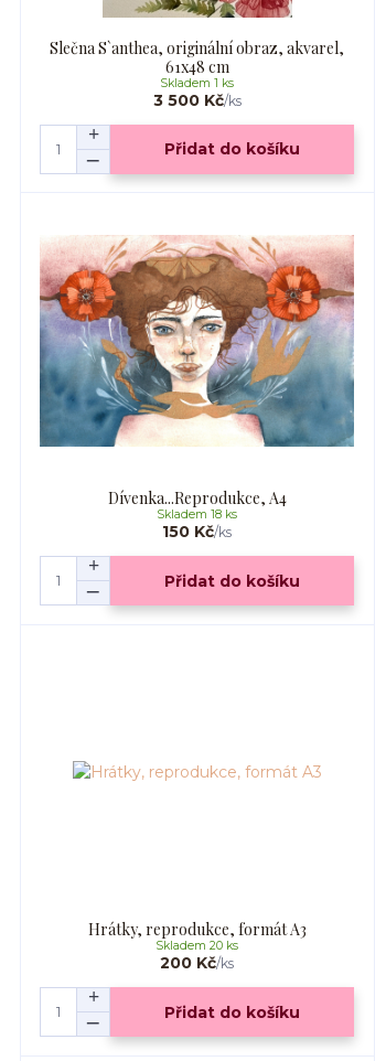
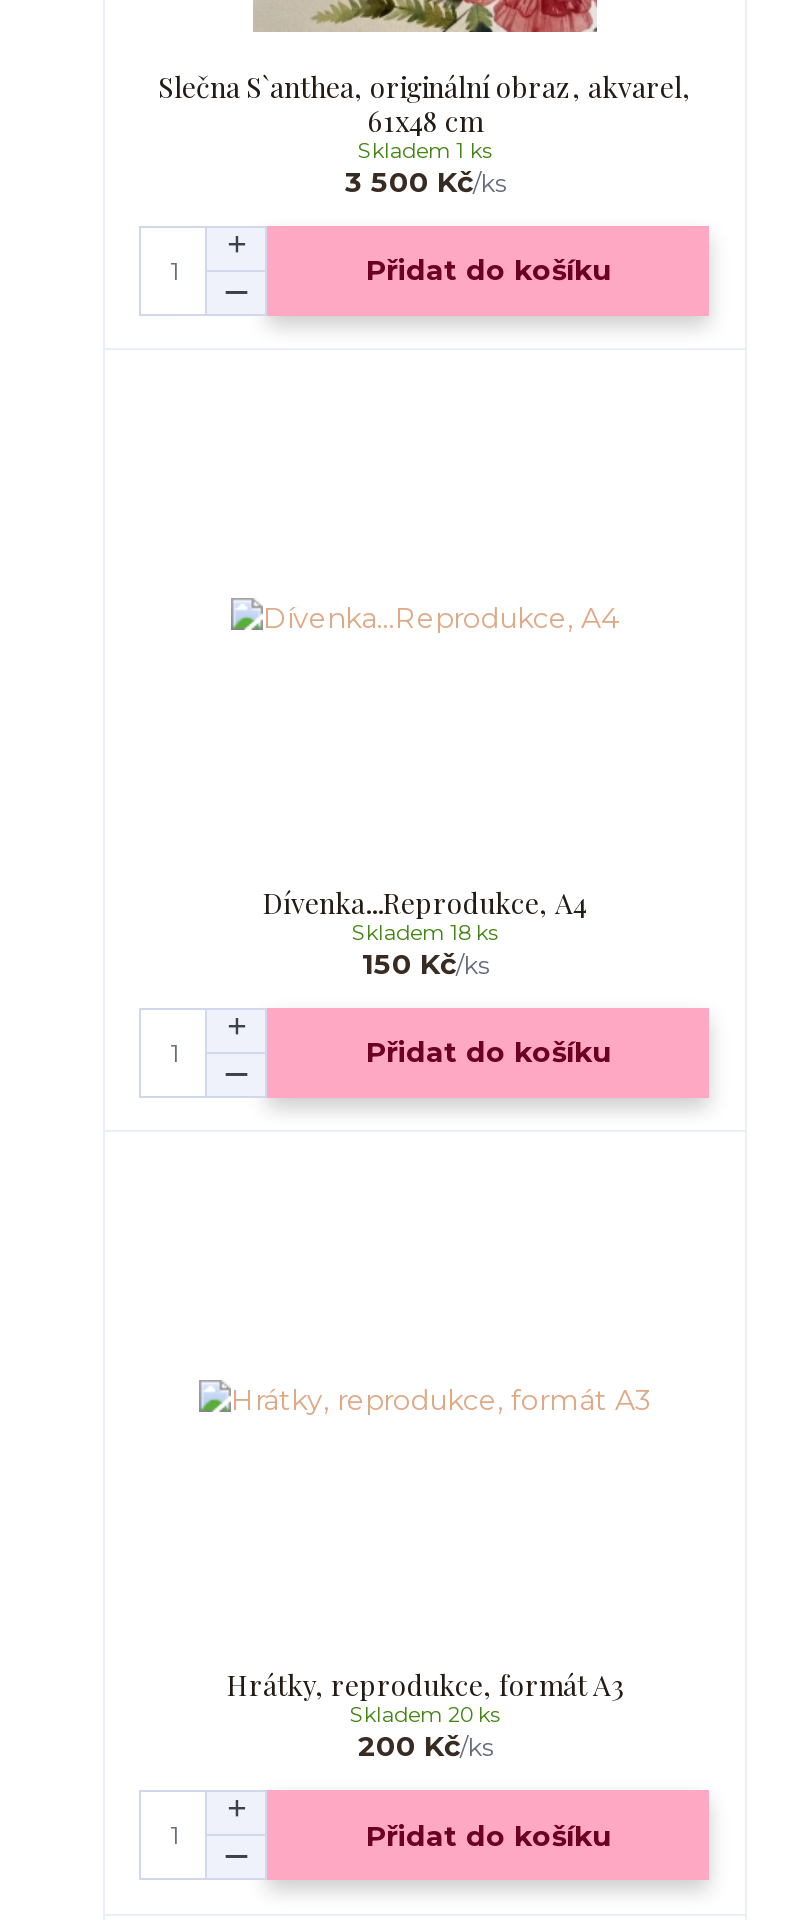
[39,235,355,448] [image] -> none

